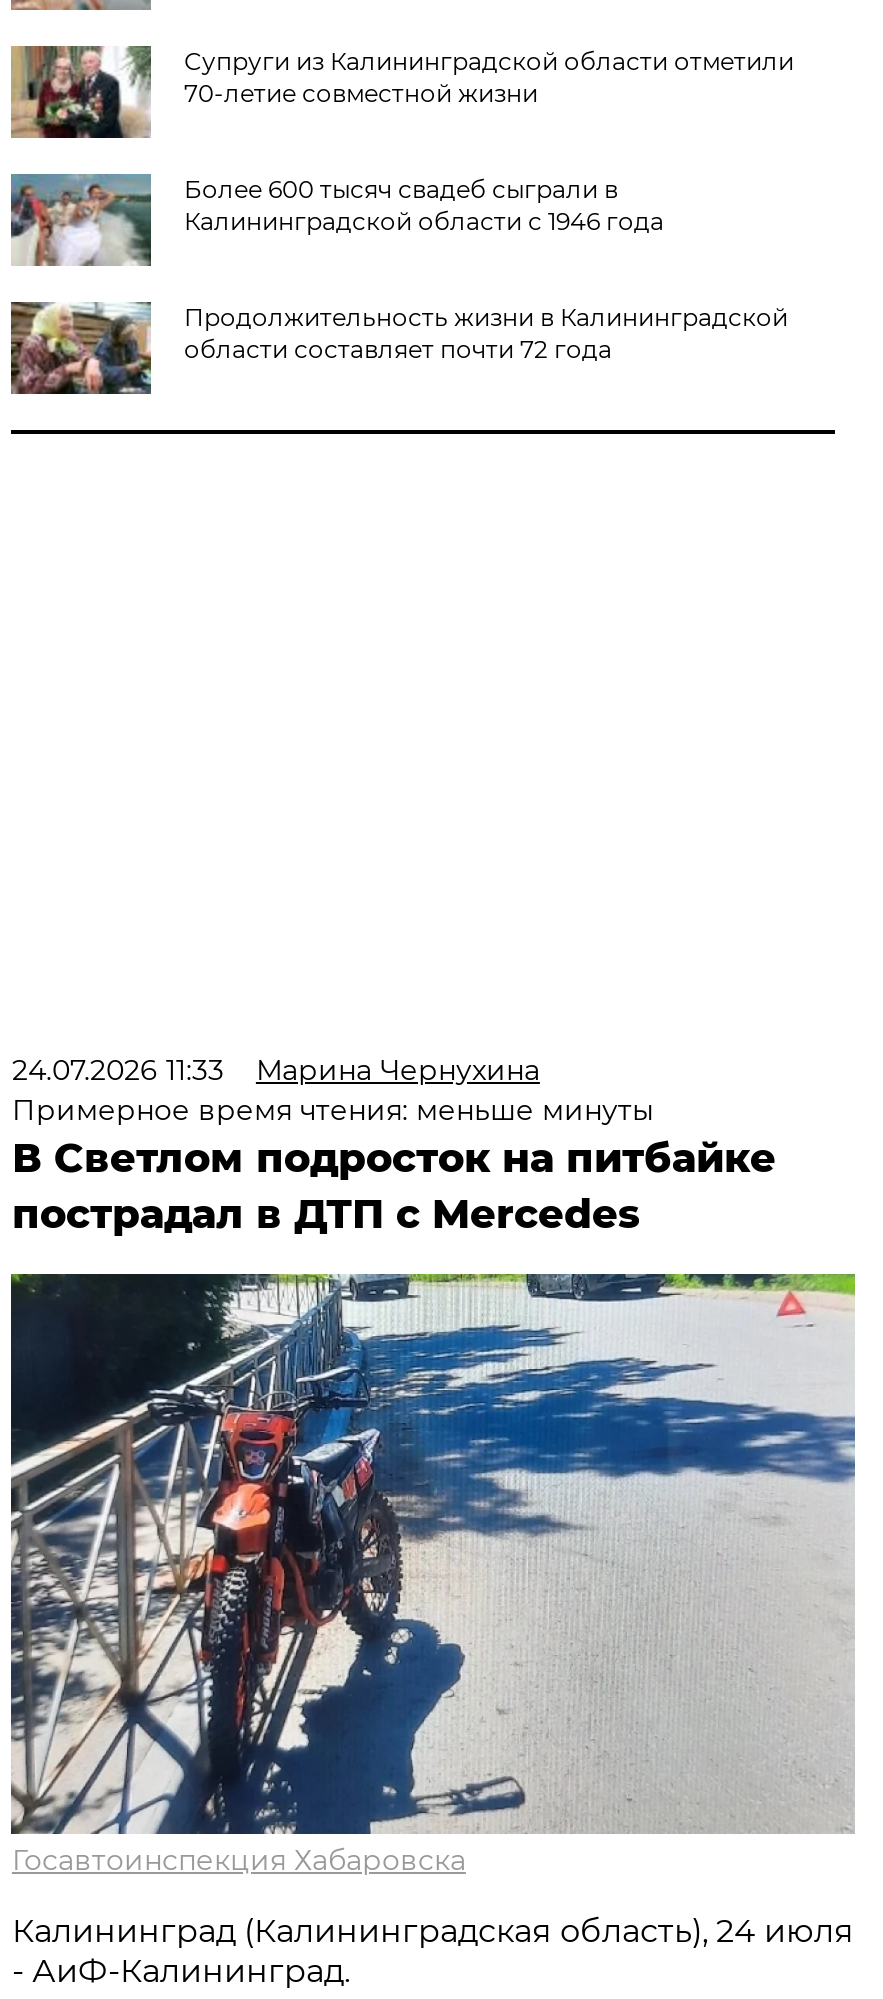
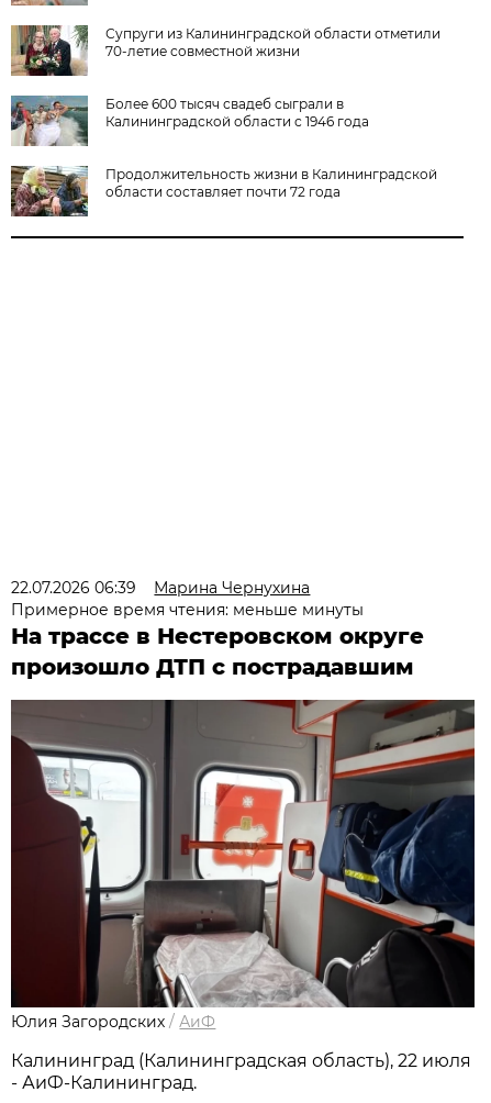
[12,1052,540,1088] 24.07.2026 11:33 Марина Чернухина -> [11,578,310,598] 22.07.2026 06:39 Марина Чернухина
[12,1134,776,1238] В Светлом подросток на питбайке | пострадал в ДТП с Mercedes -> [11,623,424,680] На трассе в Нестеровском округе | произошло ДТП с пострадавшим
[9,1272,857,1878] [image] | Госавтоинспекция Хабаровска -> [10,699,476,1031] [image] | Юлия Загородских / АиФ
[12,1912,854,1950] Калининград (Калининградская область), 24 июля -> [11,1050,472,1071] Калининград (Калининградская область), 22 июля

